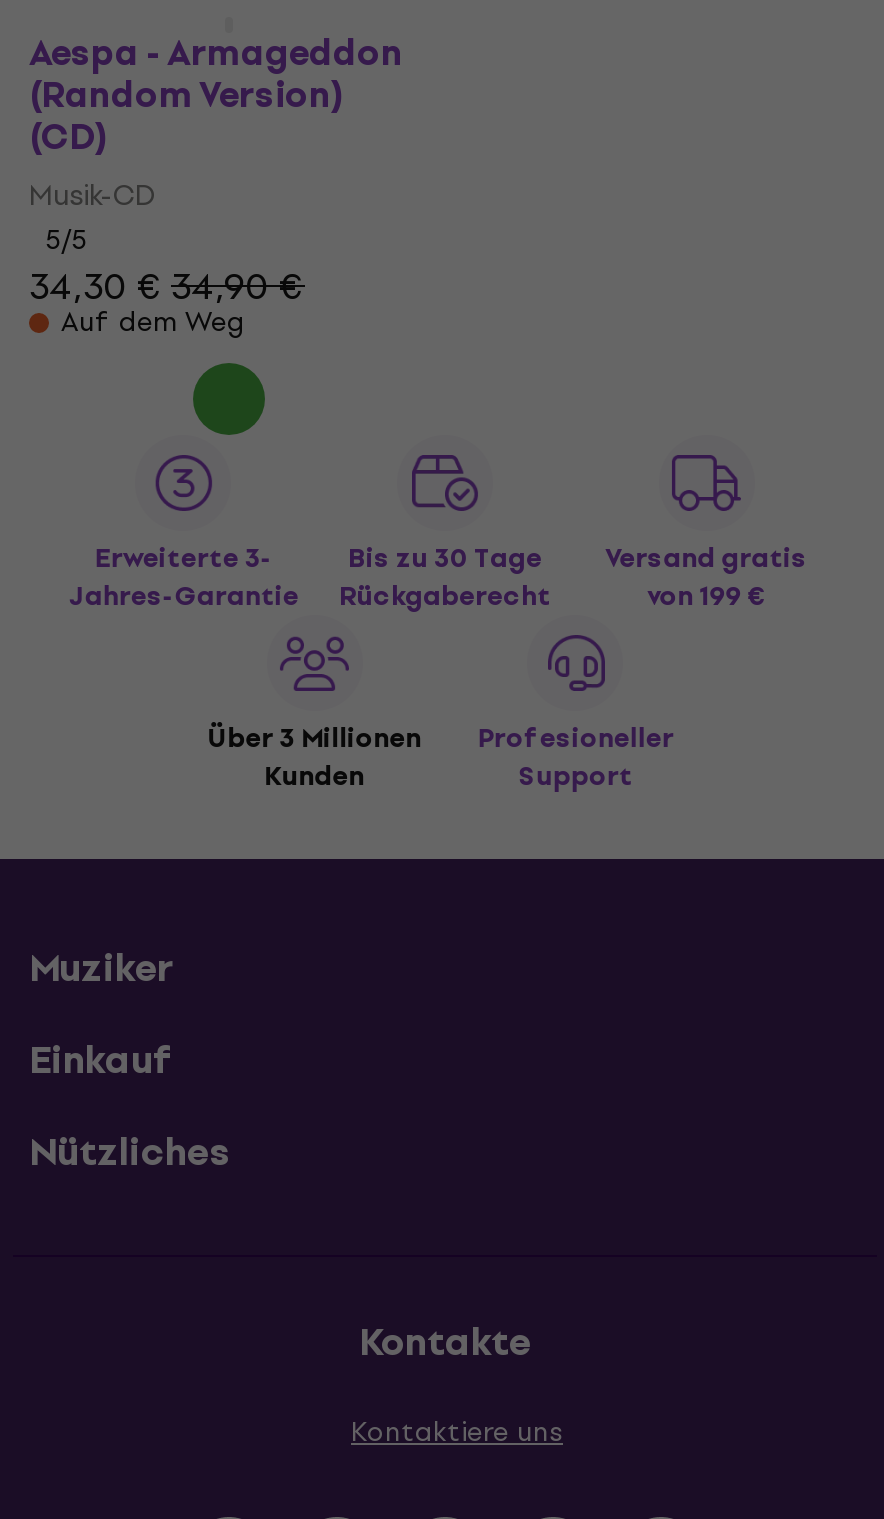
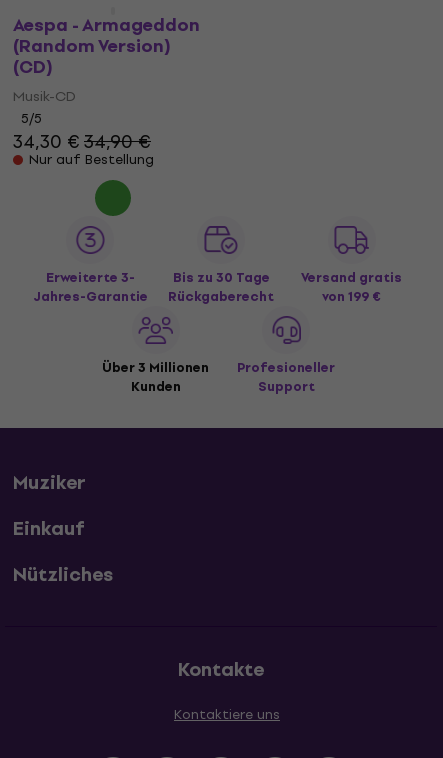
[61,300,245,342] Auf dem Weg -> [29,149,154,170] Nur auf Bestellung

